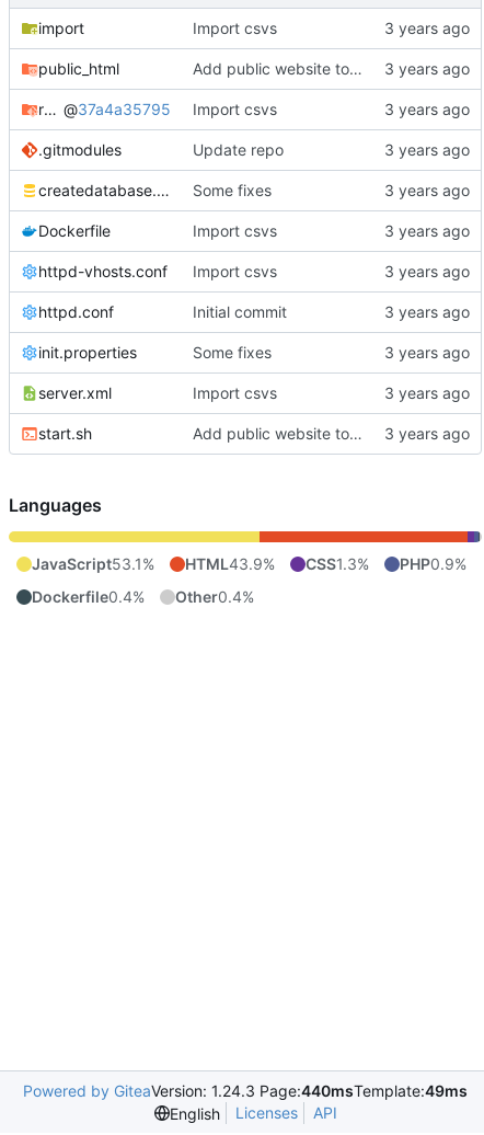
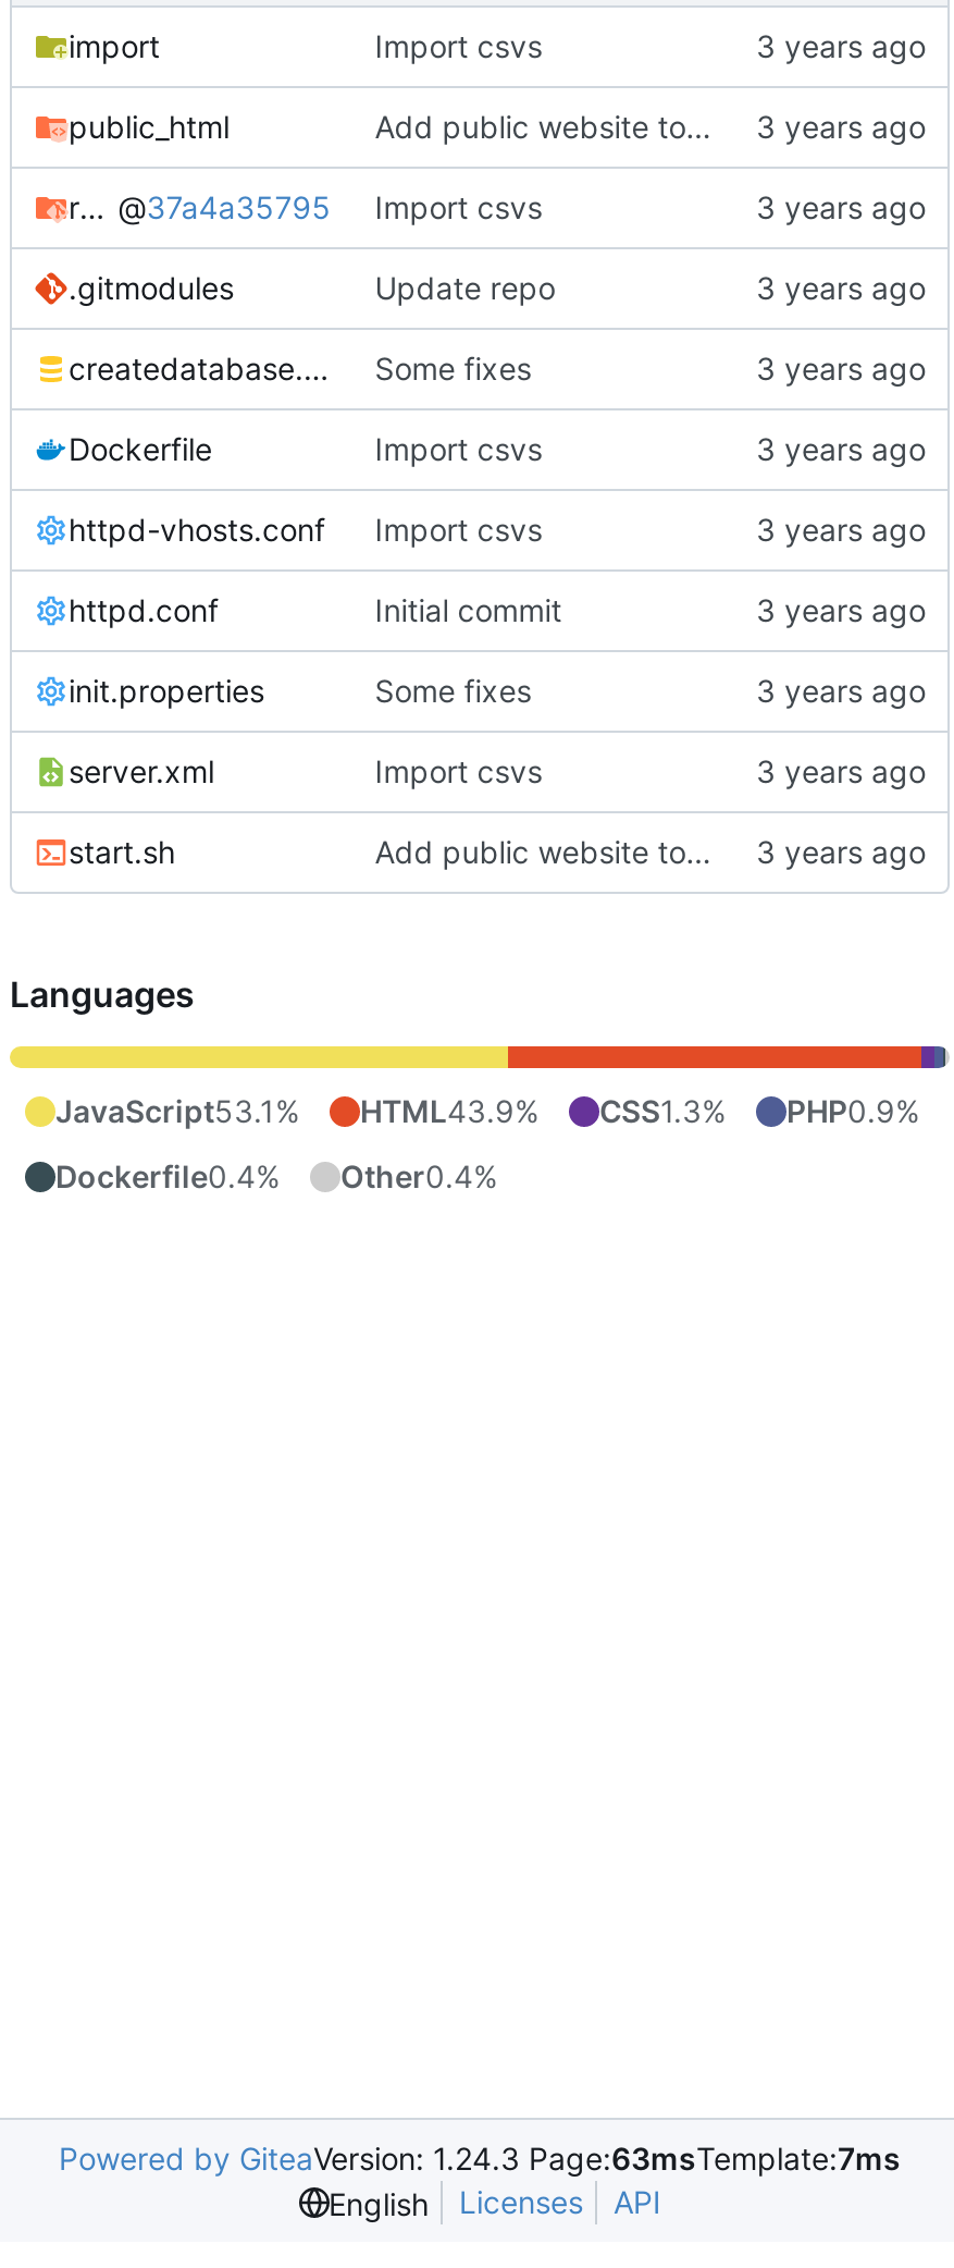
[23,1081,468,1100] Powered by GiteaVersion: 1.24.3 Page:440msTemplate:49ms -> [59,2140,901,2177] Powered by GiteaVersion: 1.24.3 Page:63msTemplate:7ms

